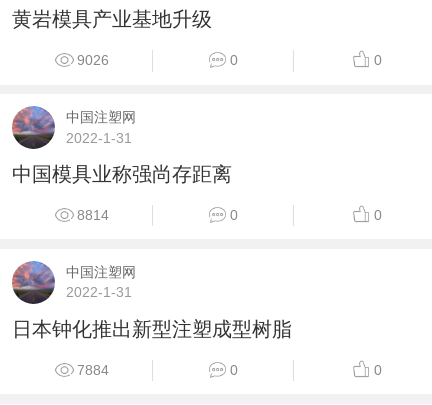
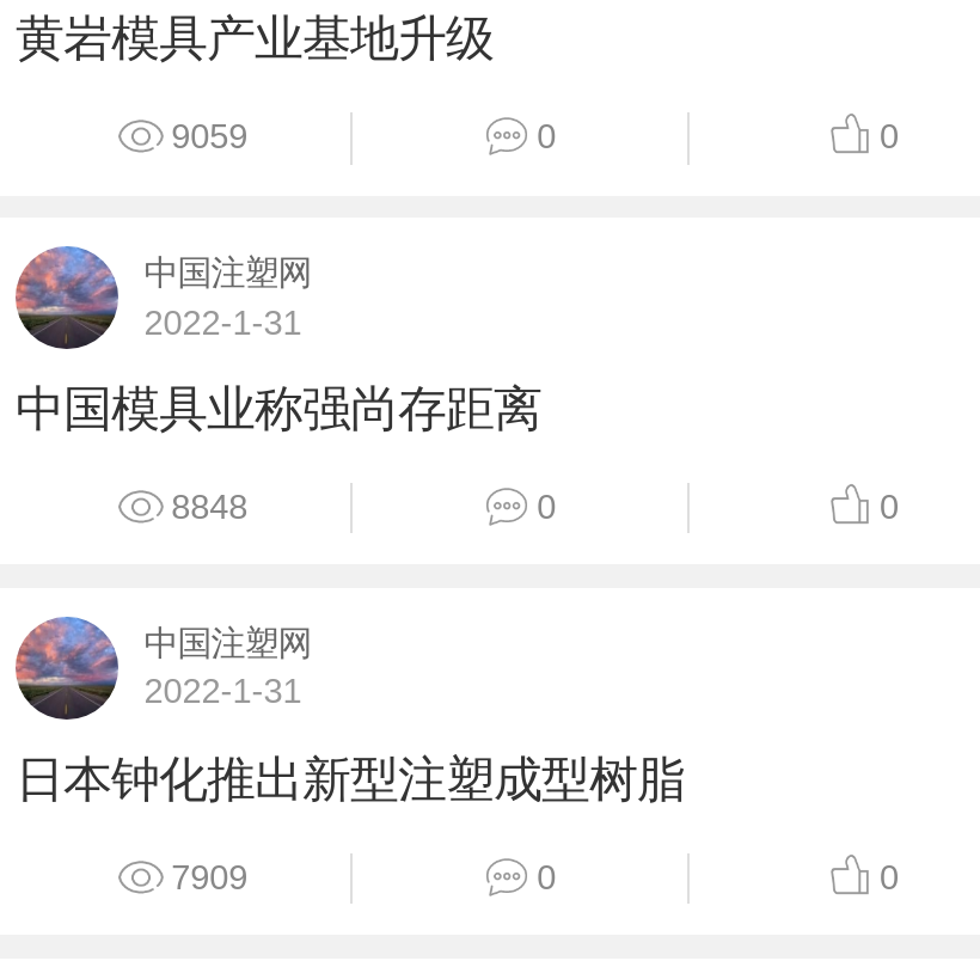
[77,52,109,68] 9026 -> [171,117,248,155] 9059
[77,207,109,223] 8814 -> [171,487,248,525] 8848
[77,362,109,378] 7884 -> [171,857,248,895] 7909

